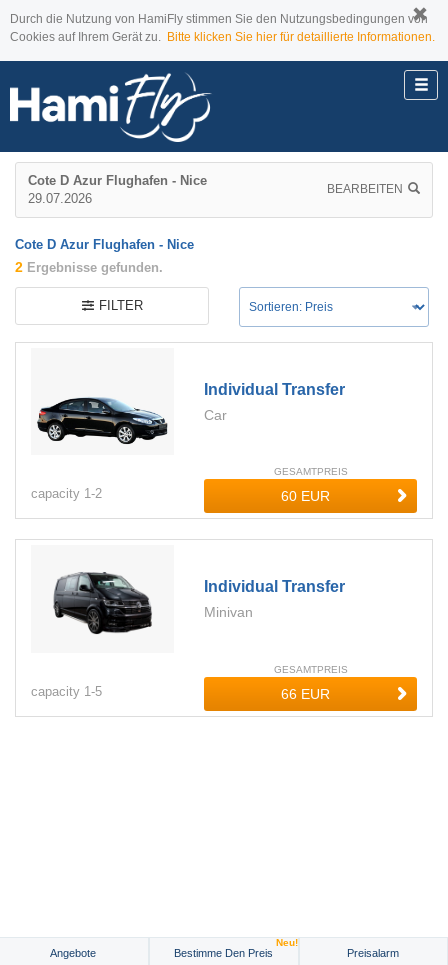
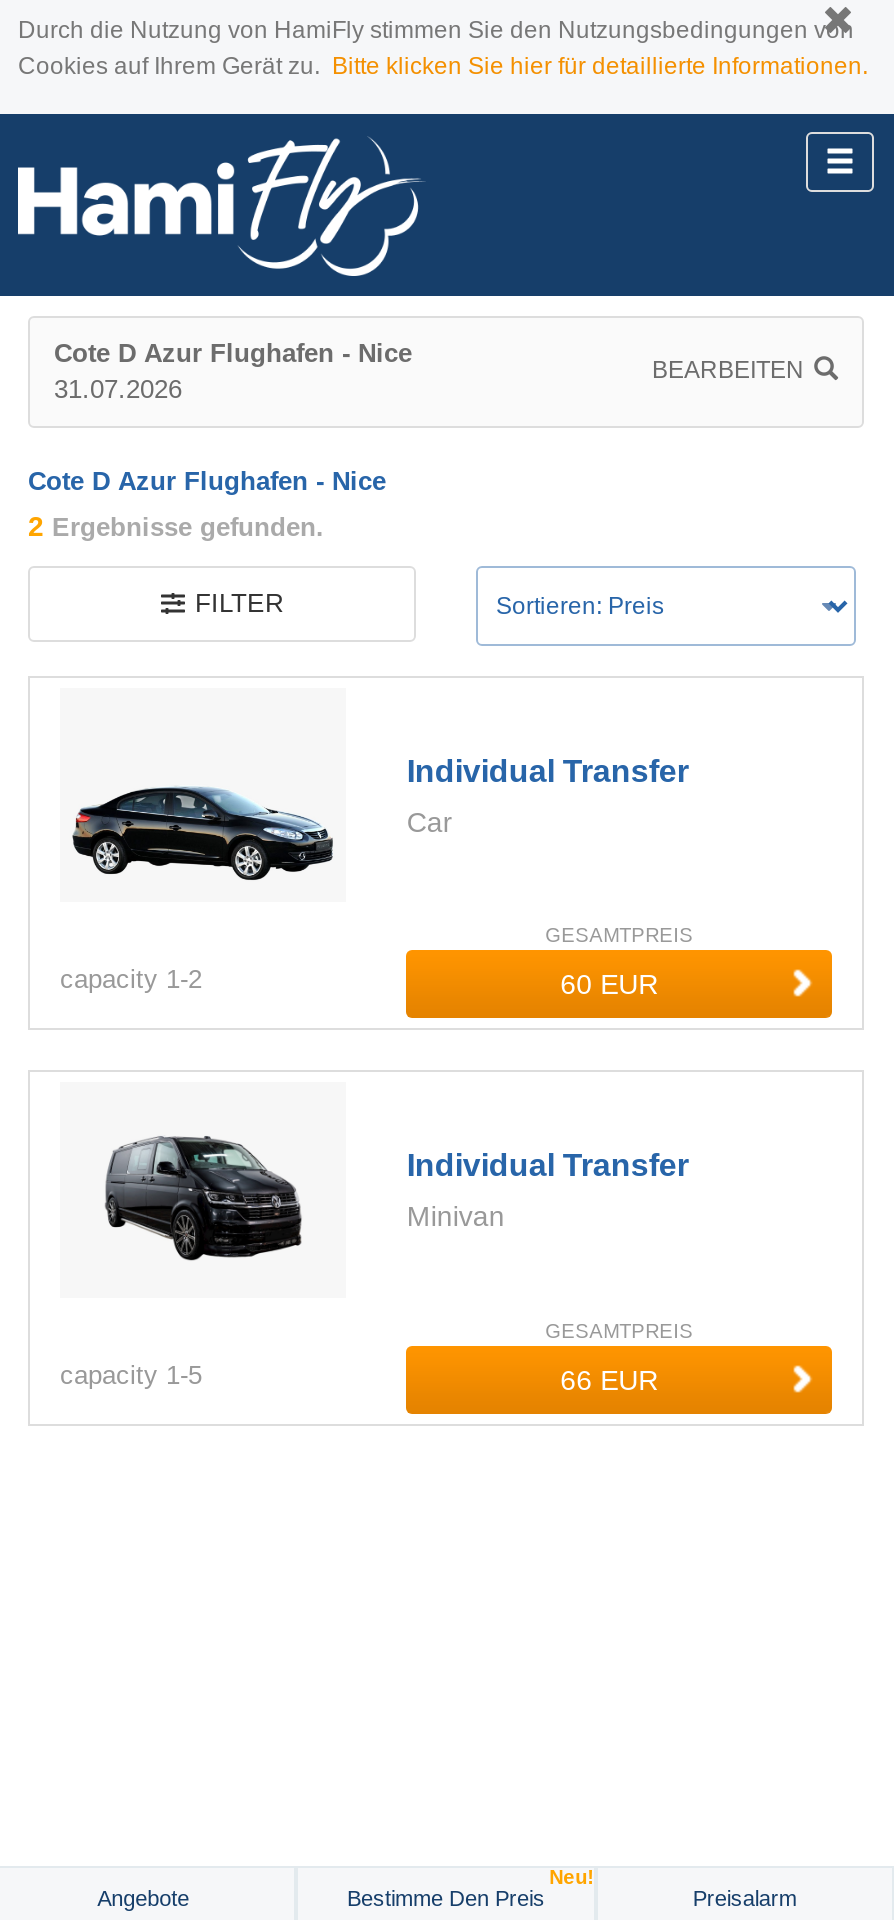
[28,191,92,206] 29.07.2026 -> [54,374,182,404] 31.07.2026

